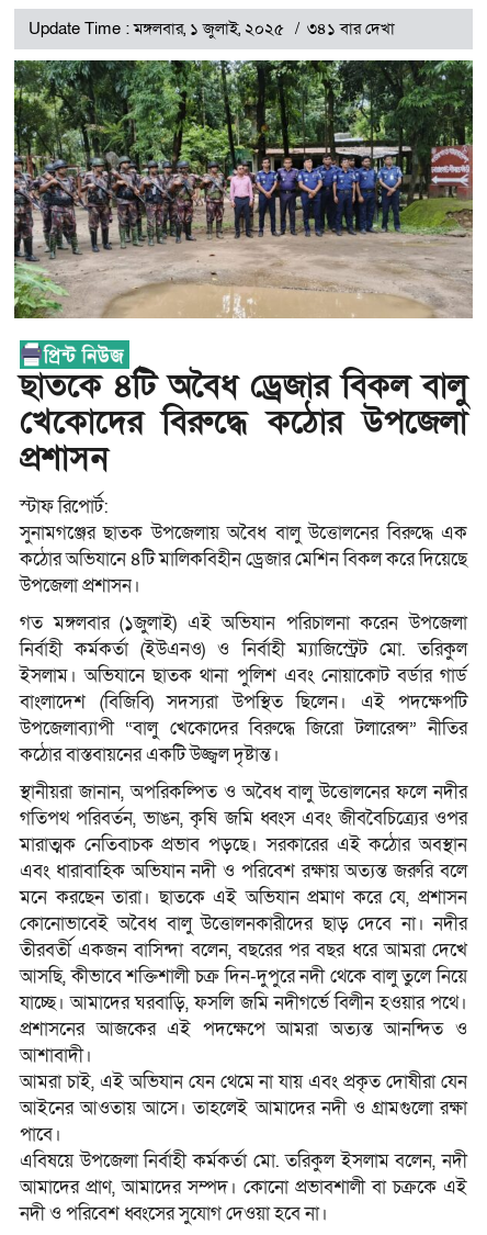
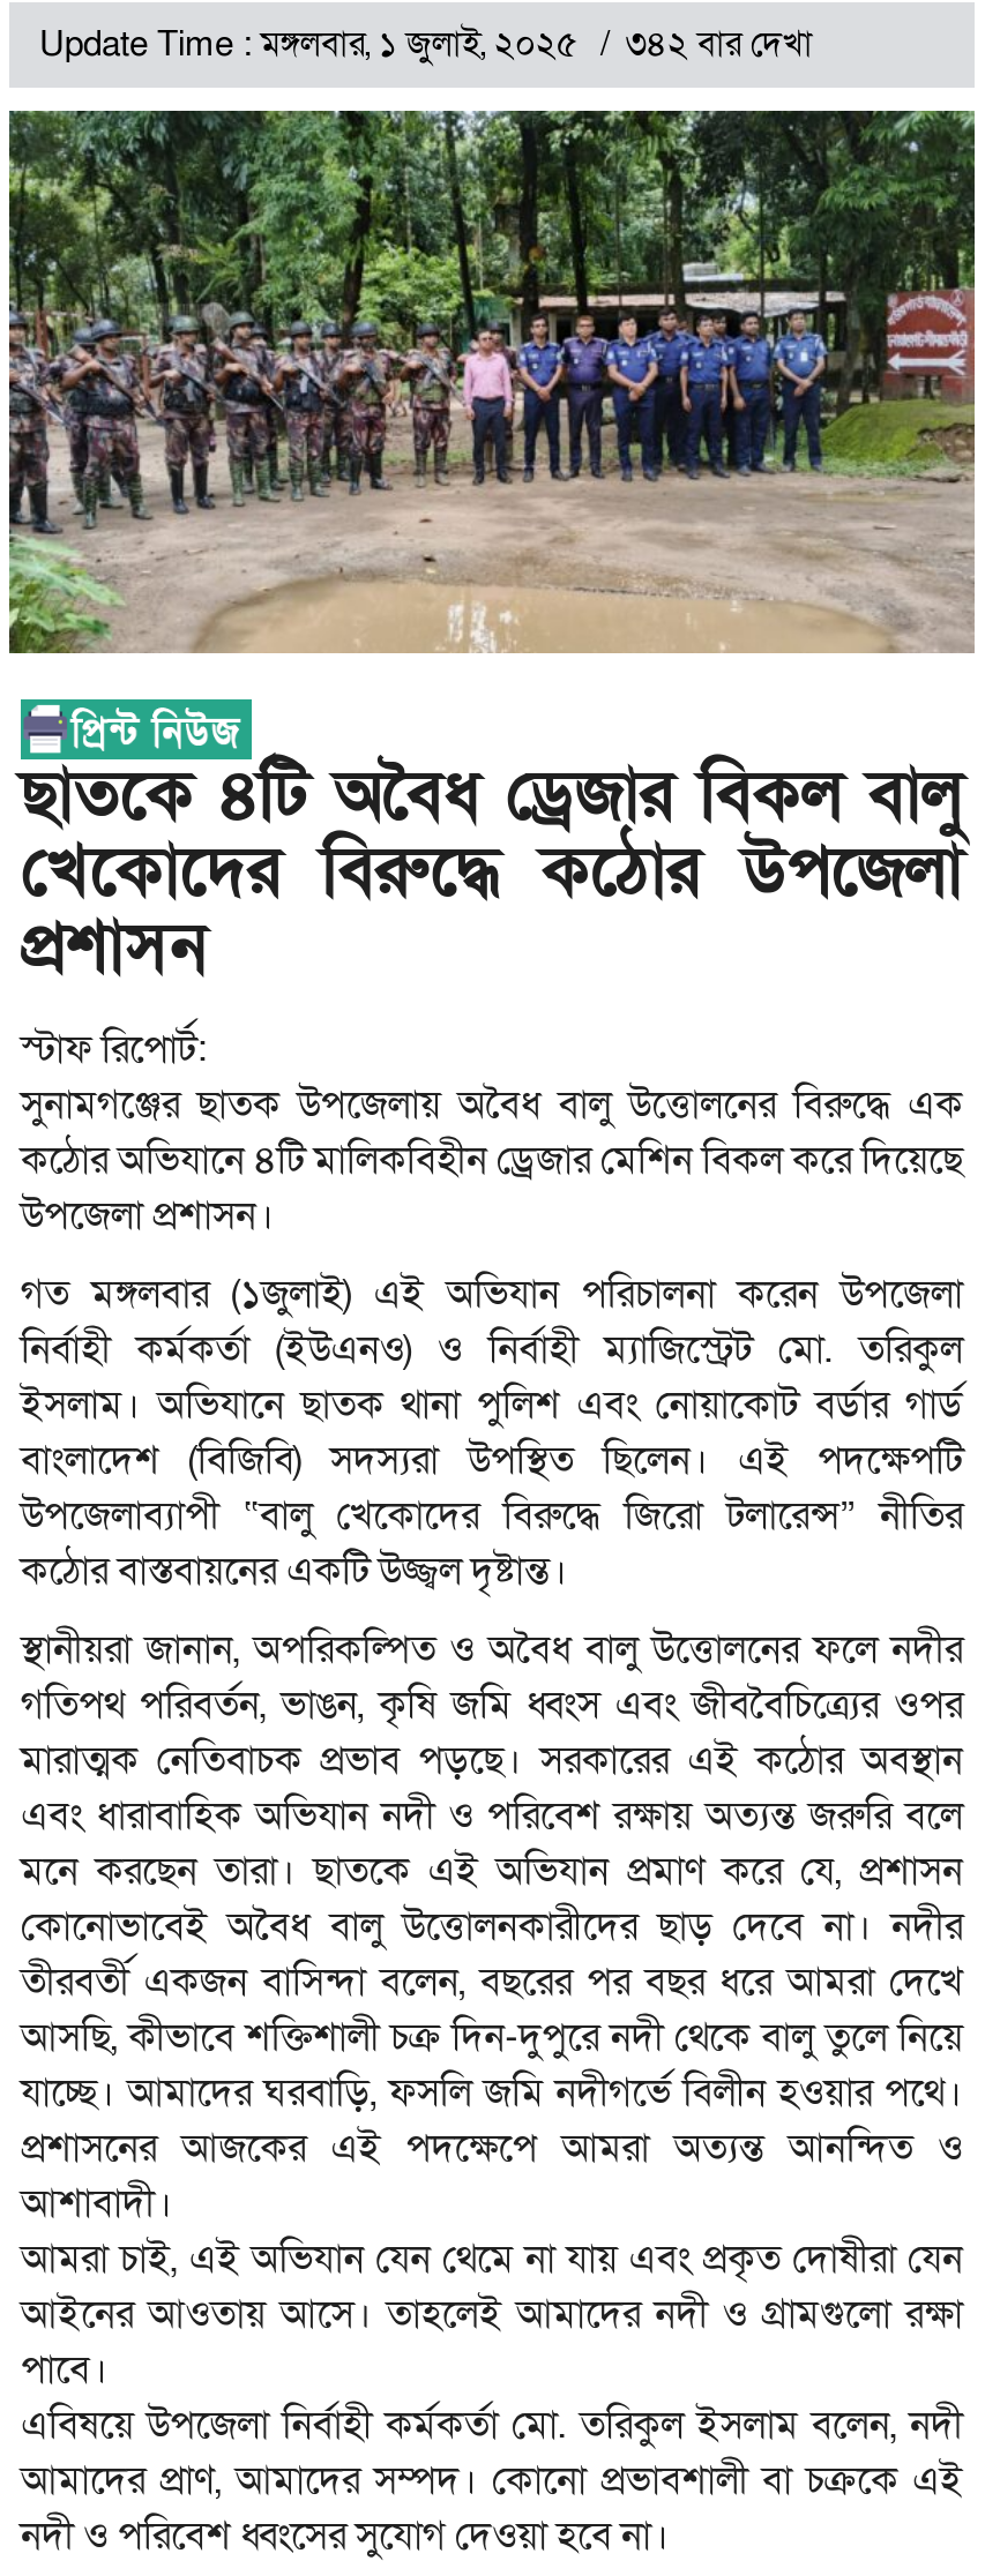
[29,18,395,40] Update Time : মঙ্গলবার, ১ জুলাই, ২০২৫ ৩৪১ বার দেখা -> [39,21,813,67] Update Time : মঙ্গলবার, ১ জুলাই, ২০২৫ ৩৪২ বার দেখা

